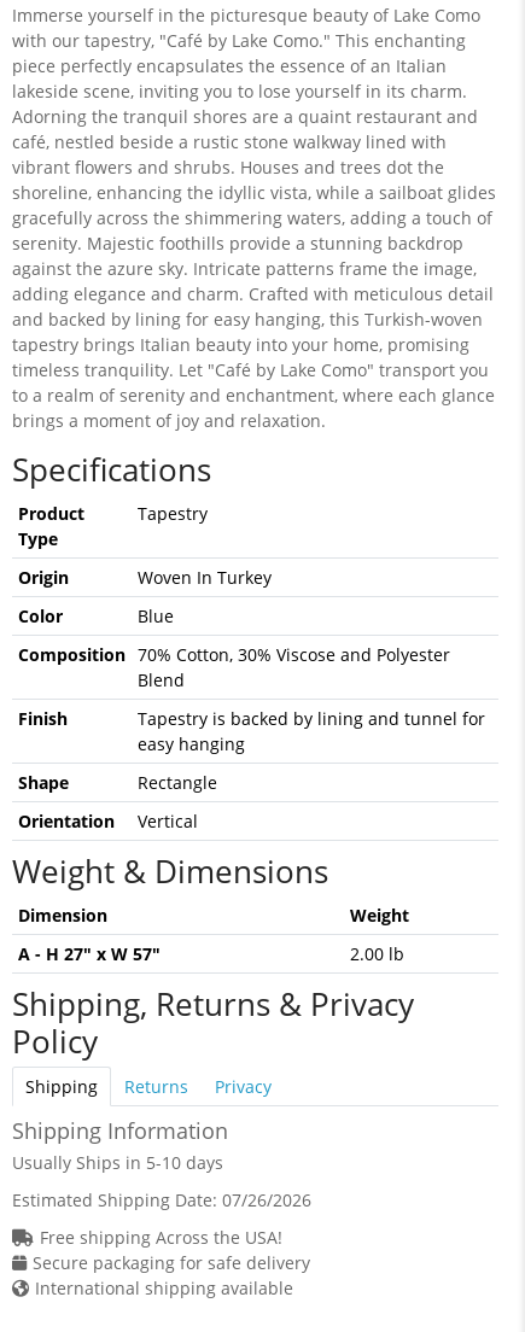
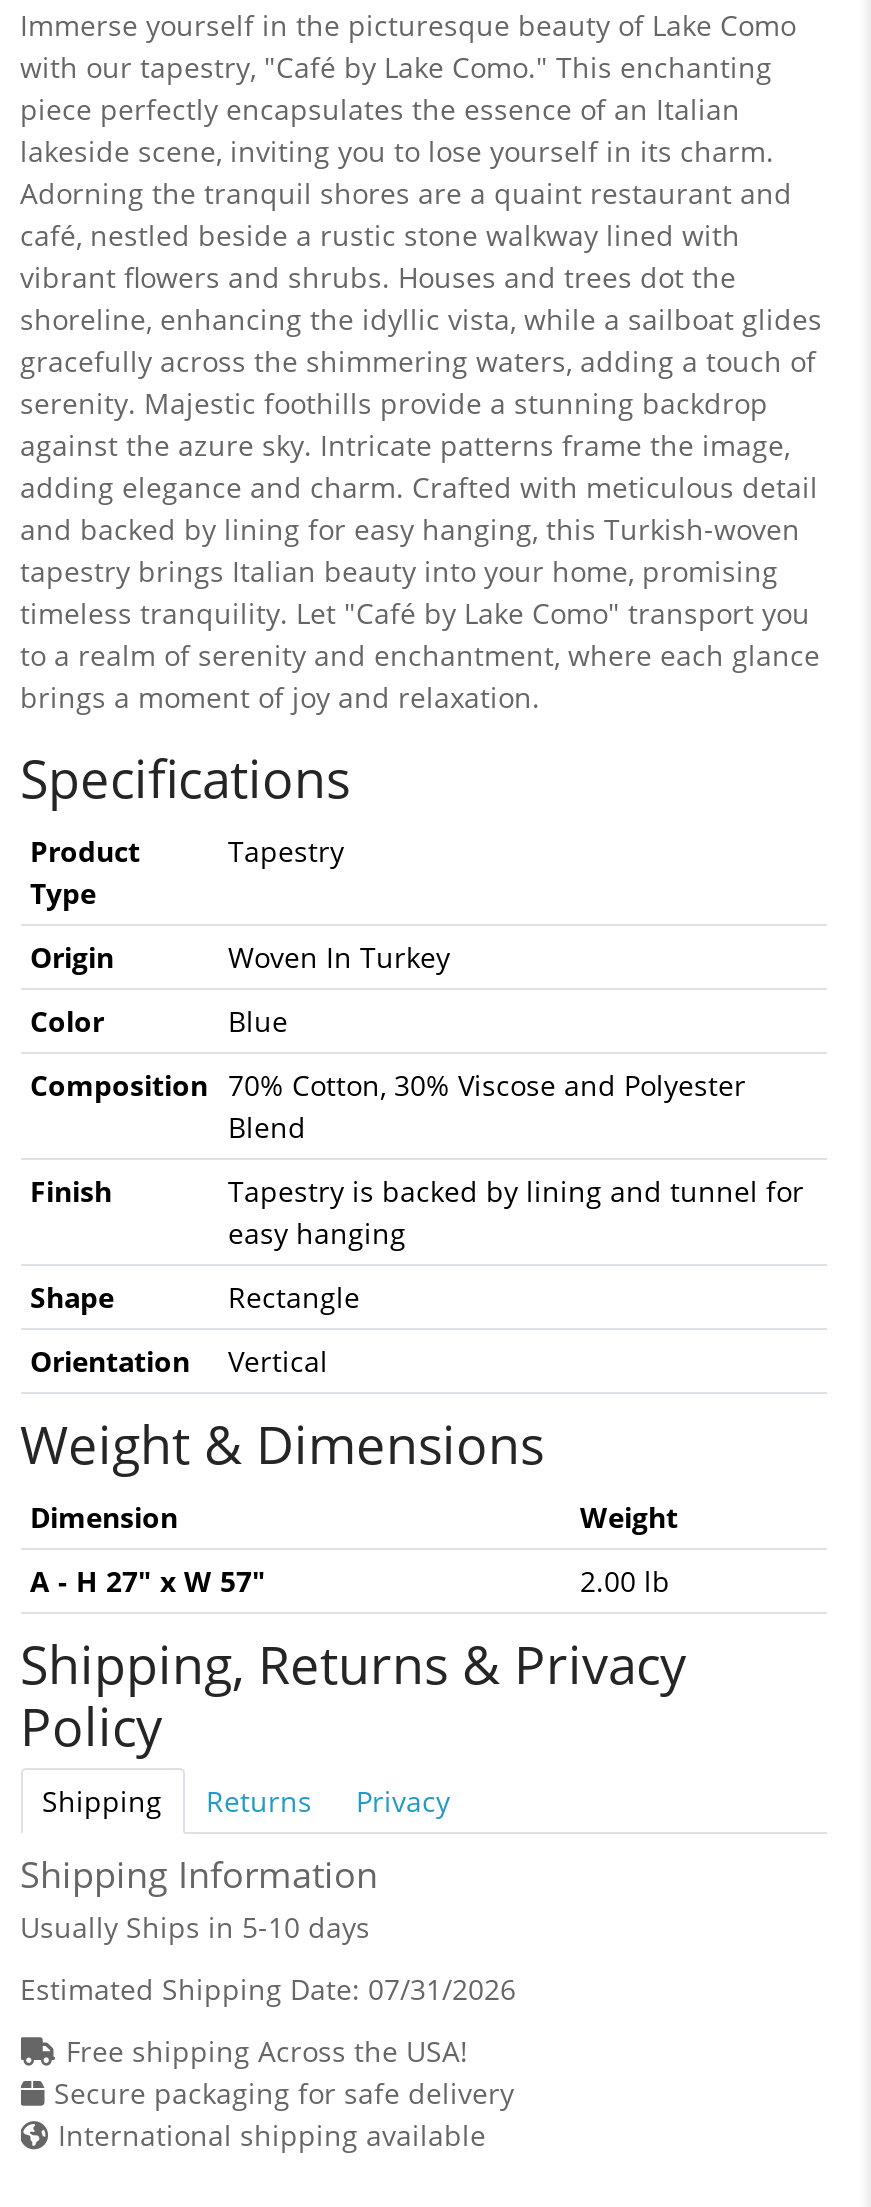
[11,1188,311,1211] Estimated Shipping Date: 07/26/2026 -> [20,1970,516,2008] Estimated Shipping Date: 07/31/2026

